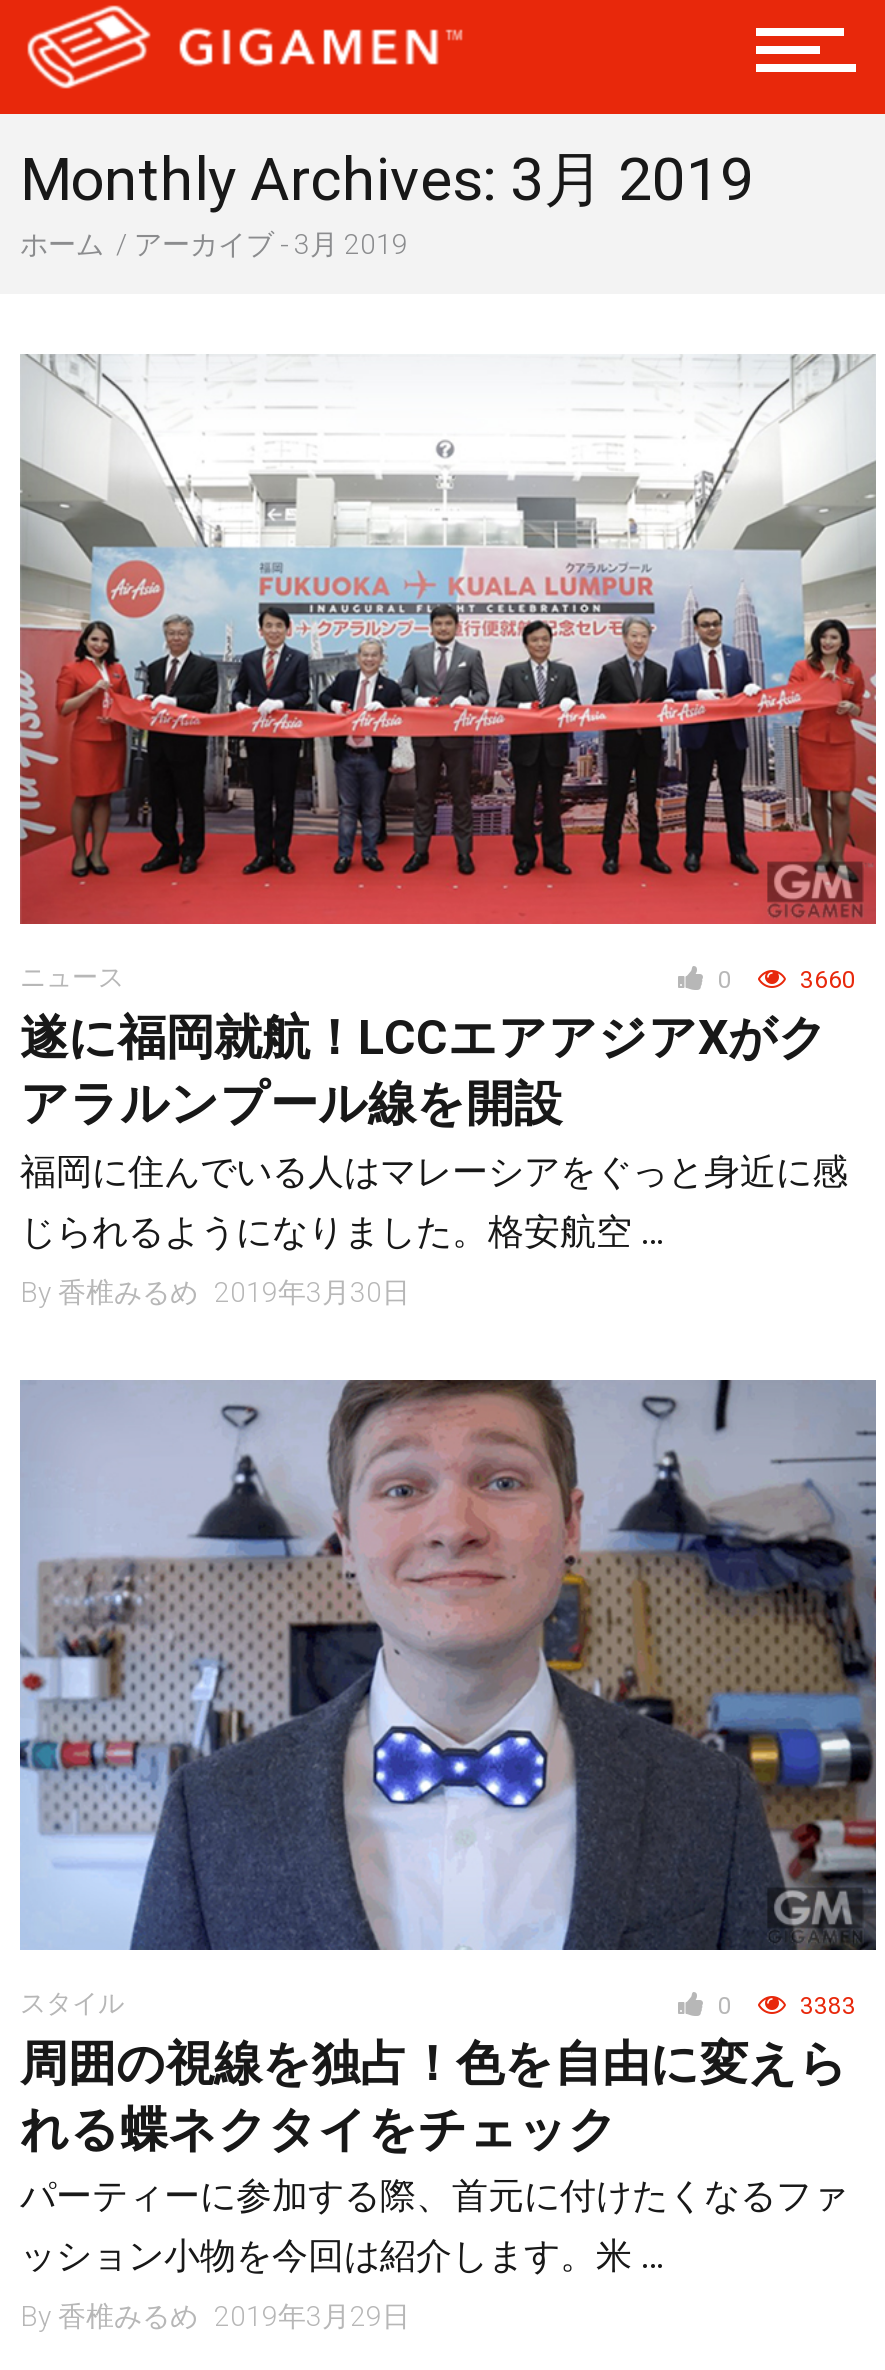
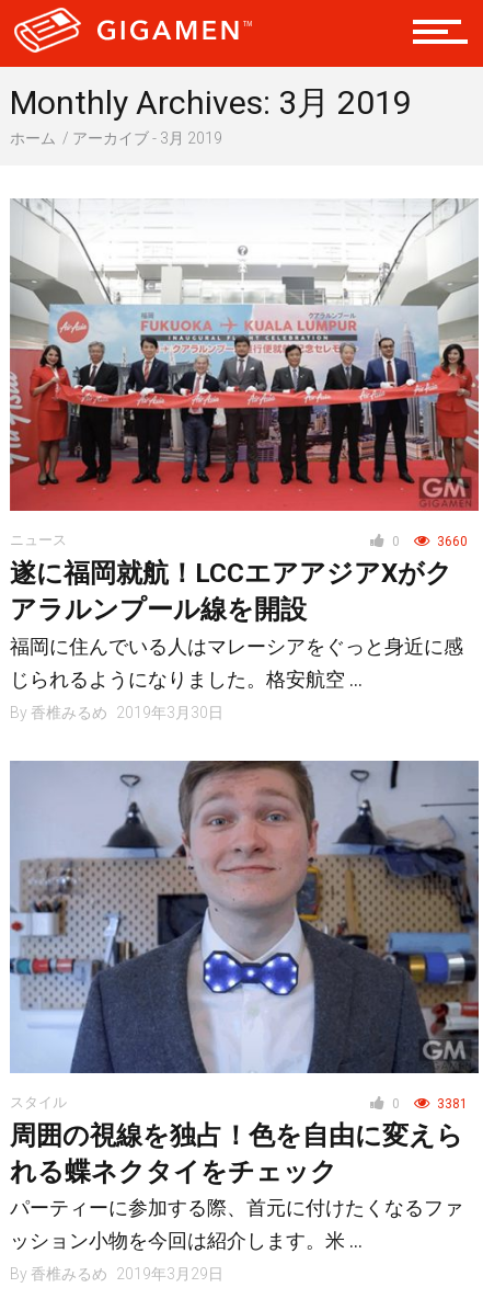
[794,1992,856,2020] 3383 -> [434,1096,468,1111] 3381

